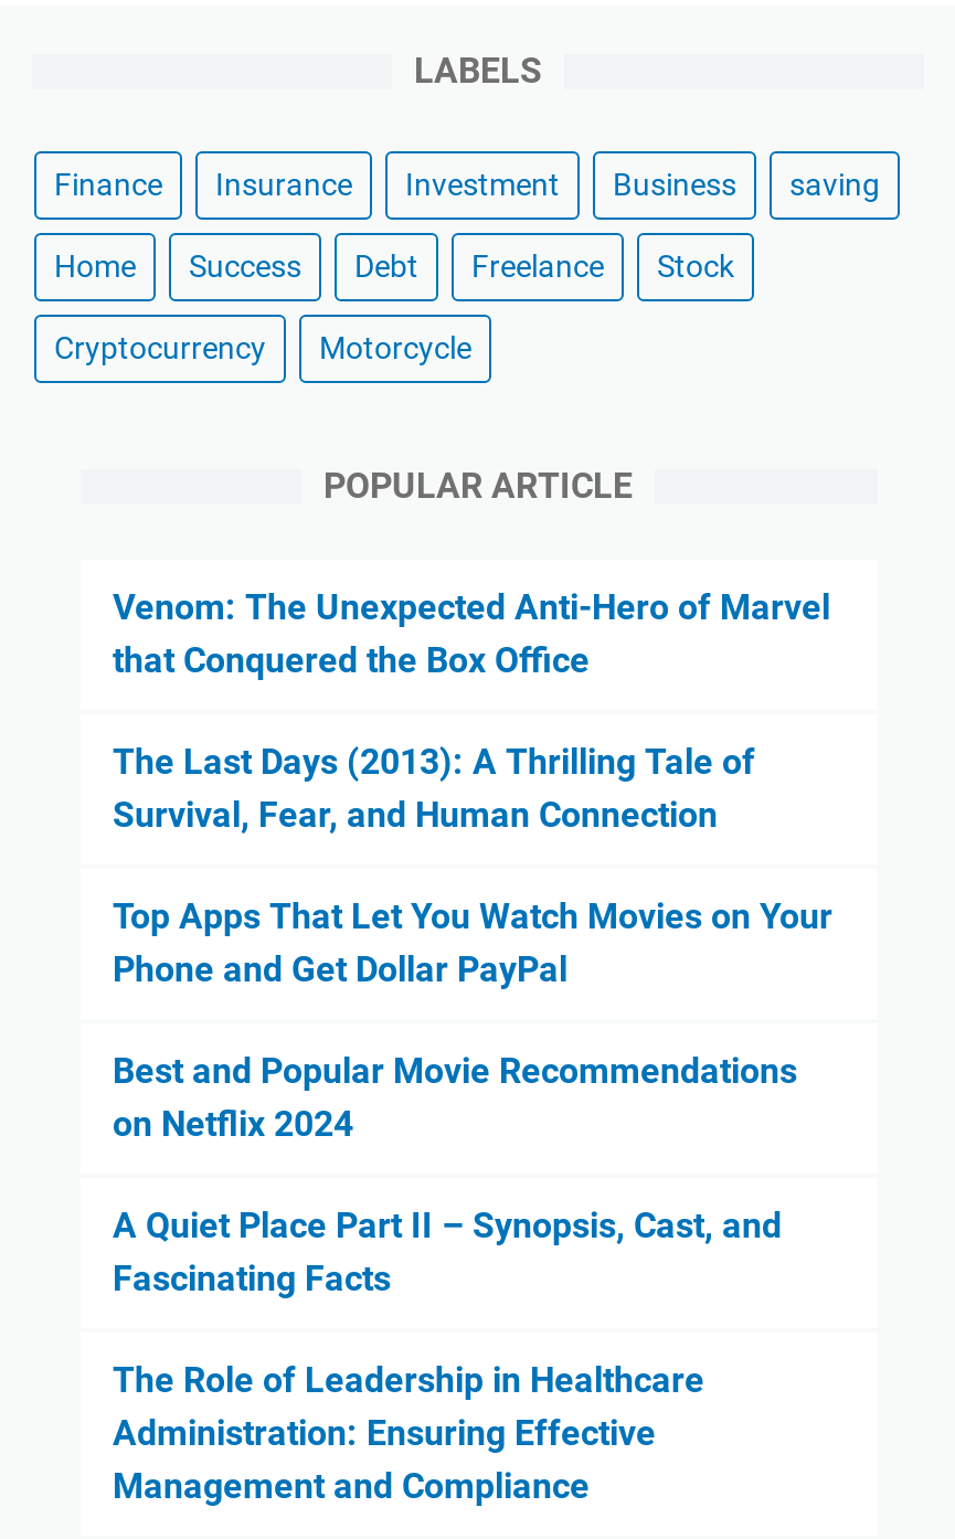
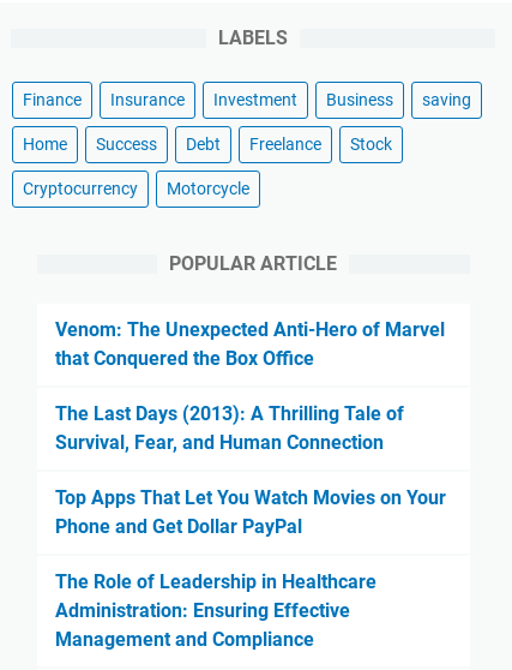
[113,1050,797,1300] Best and Popular Movie Recommendations | on Netflix 2024 | A Quiet Place Part II – Synopsis, Cast, and | Fascinating Facts -> none

